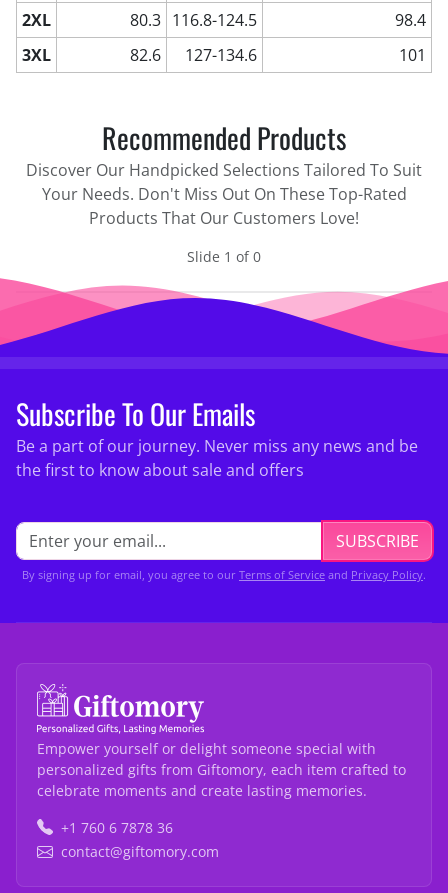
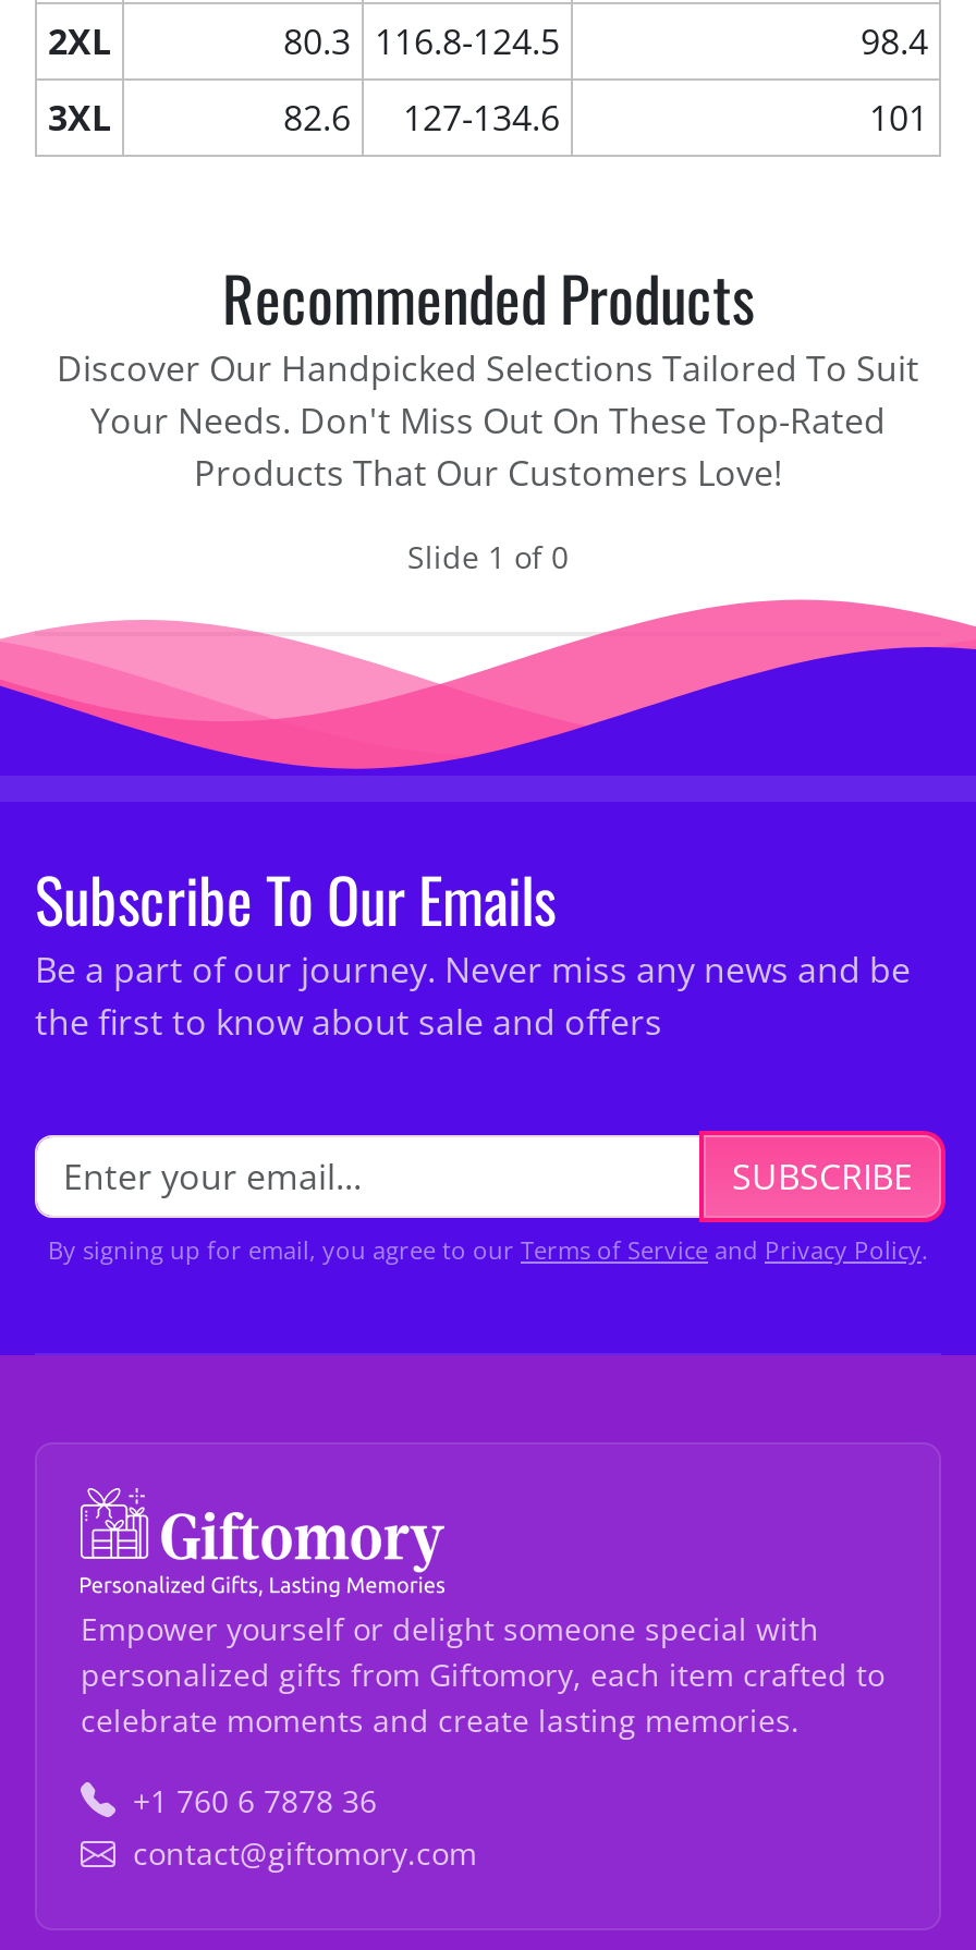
[3,276,445,355] [image] -> [7,597,969,771] [image]

